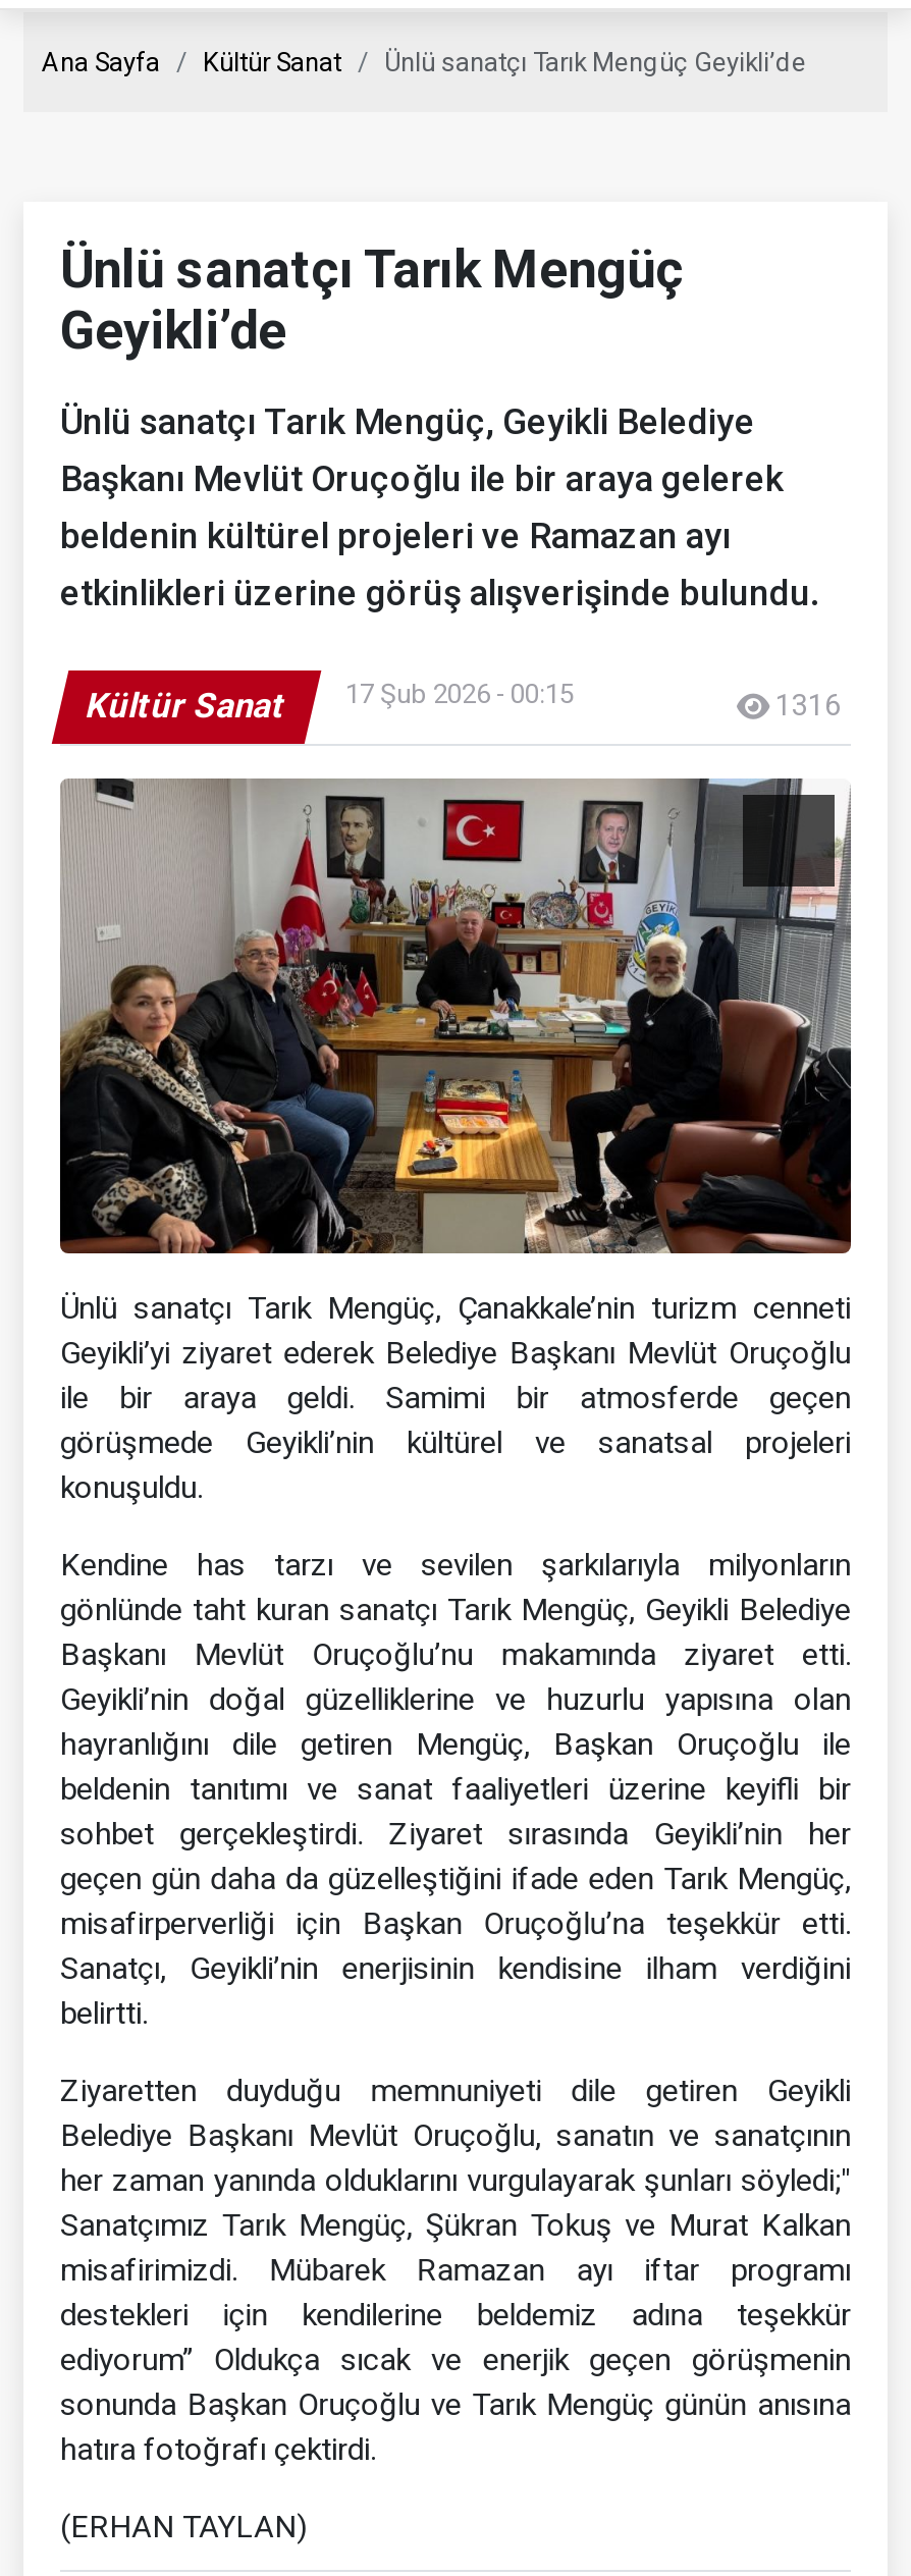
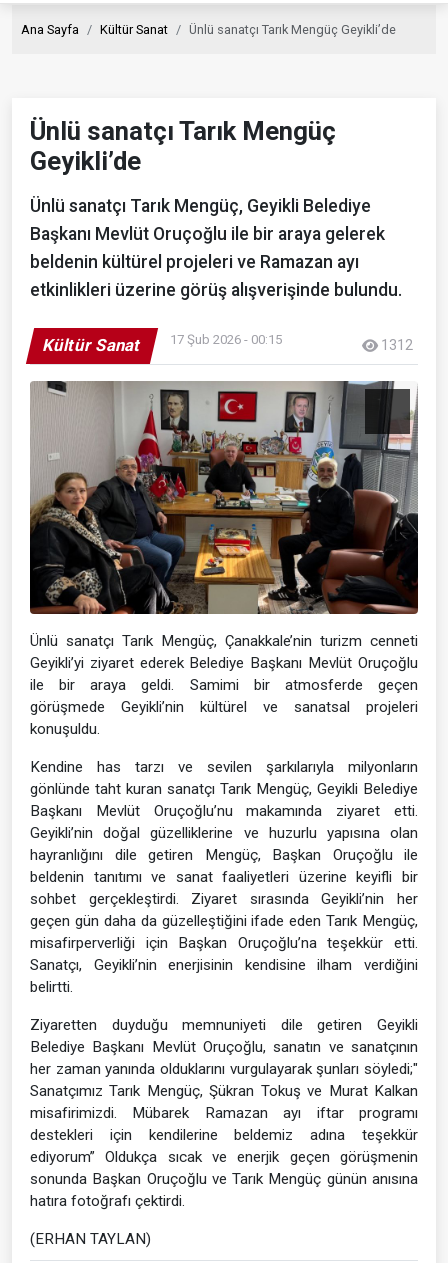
[775,688,841,723] 1316 -> [381,337,413,354] 1312

